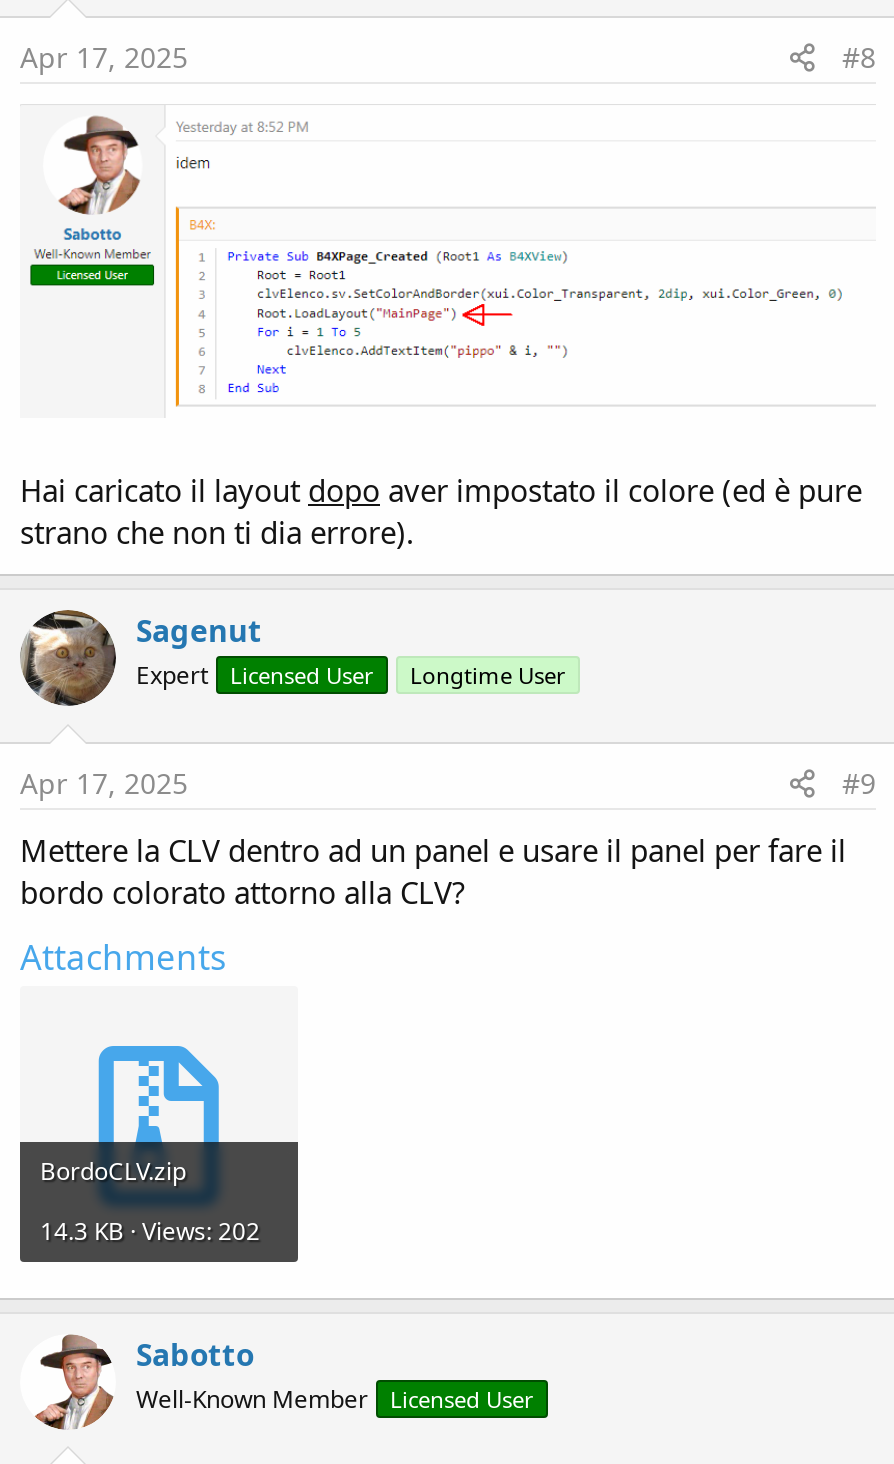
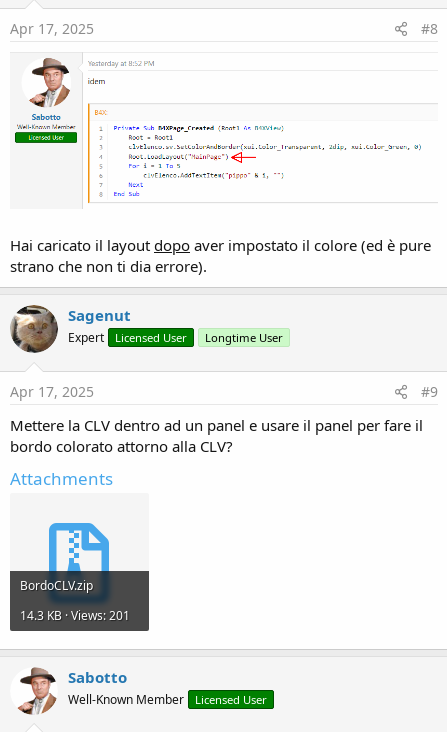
[40,1215,260,1249] 14.3 KB · Views: 202 -> [20,607,130,624] 14.3 KB · Views: 201

